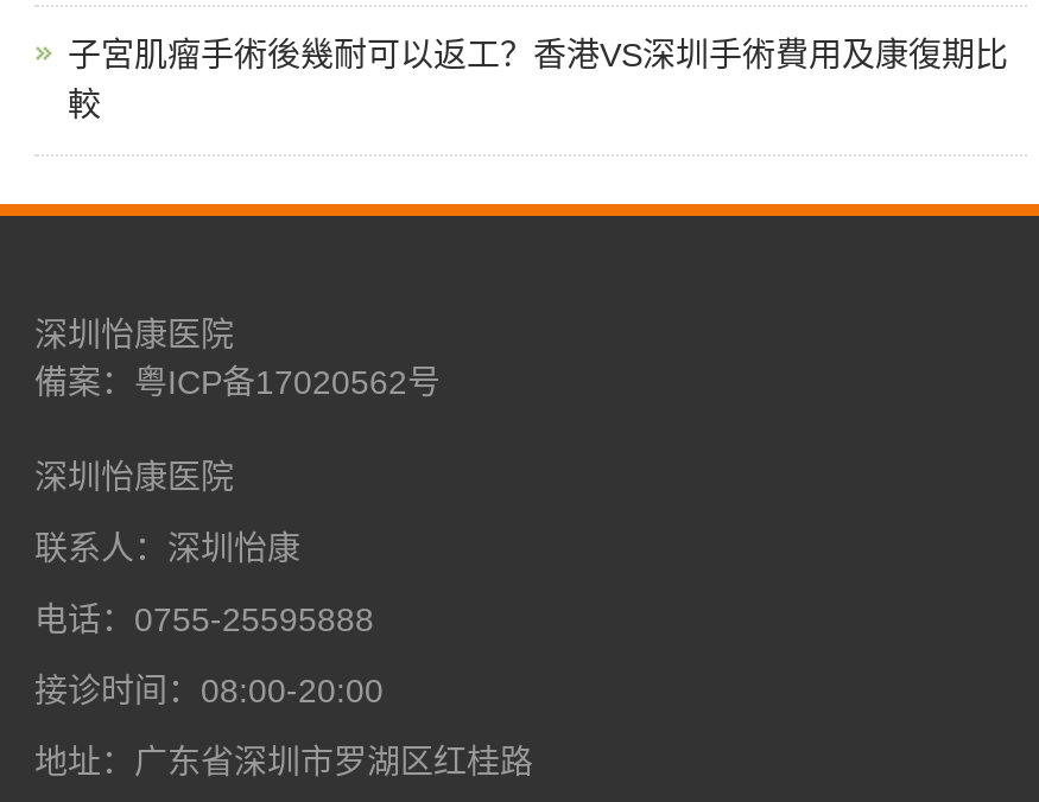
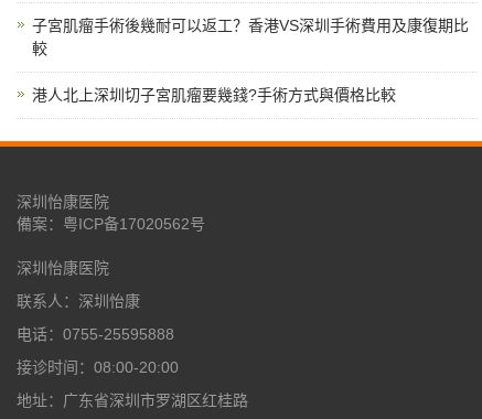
none -> [32,86,396,104] 港人北上深圳切子宮肌瘤要幾錢?手術方式與價格比較

